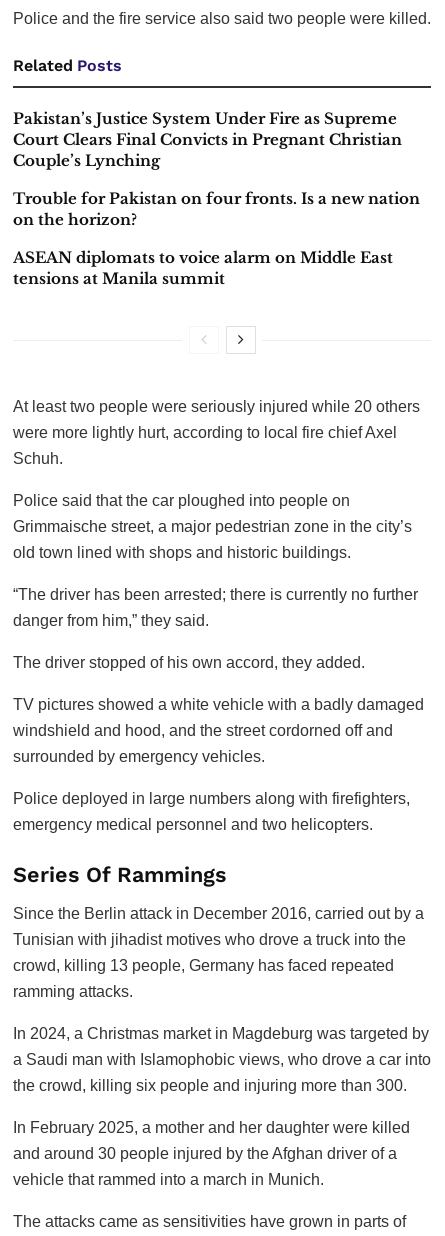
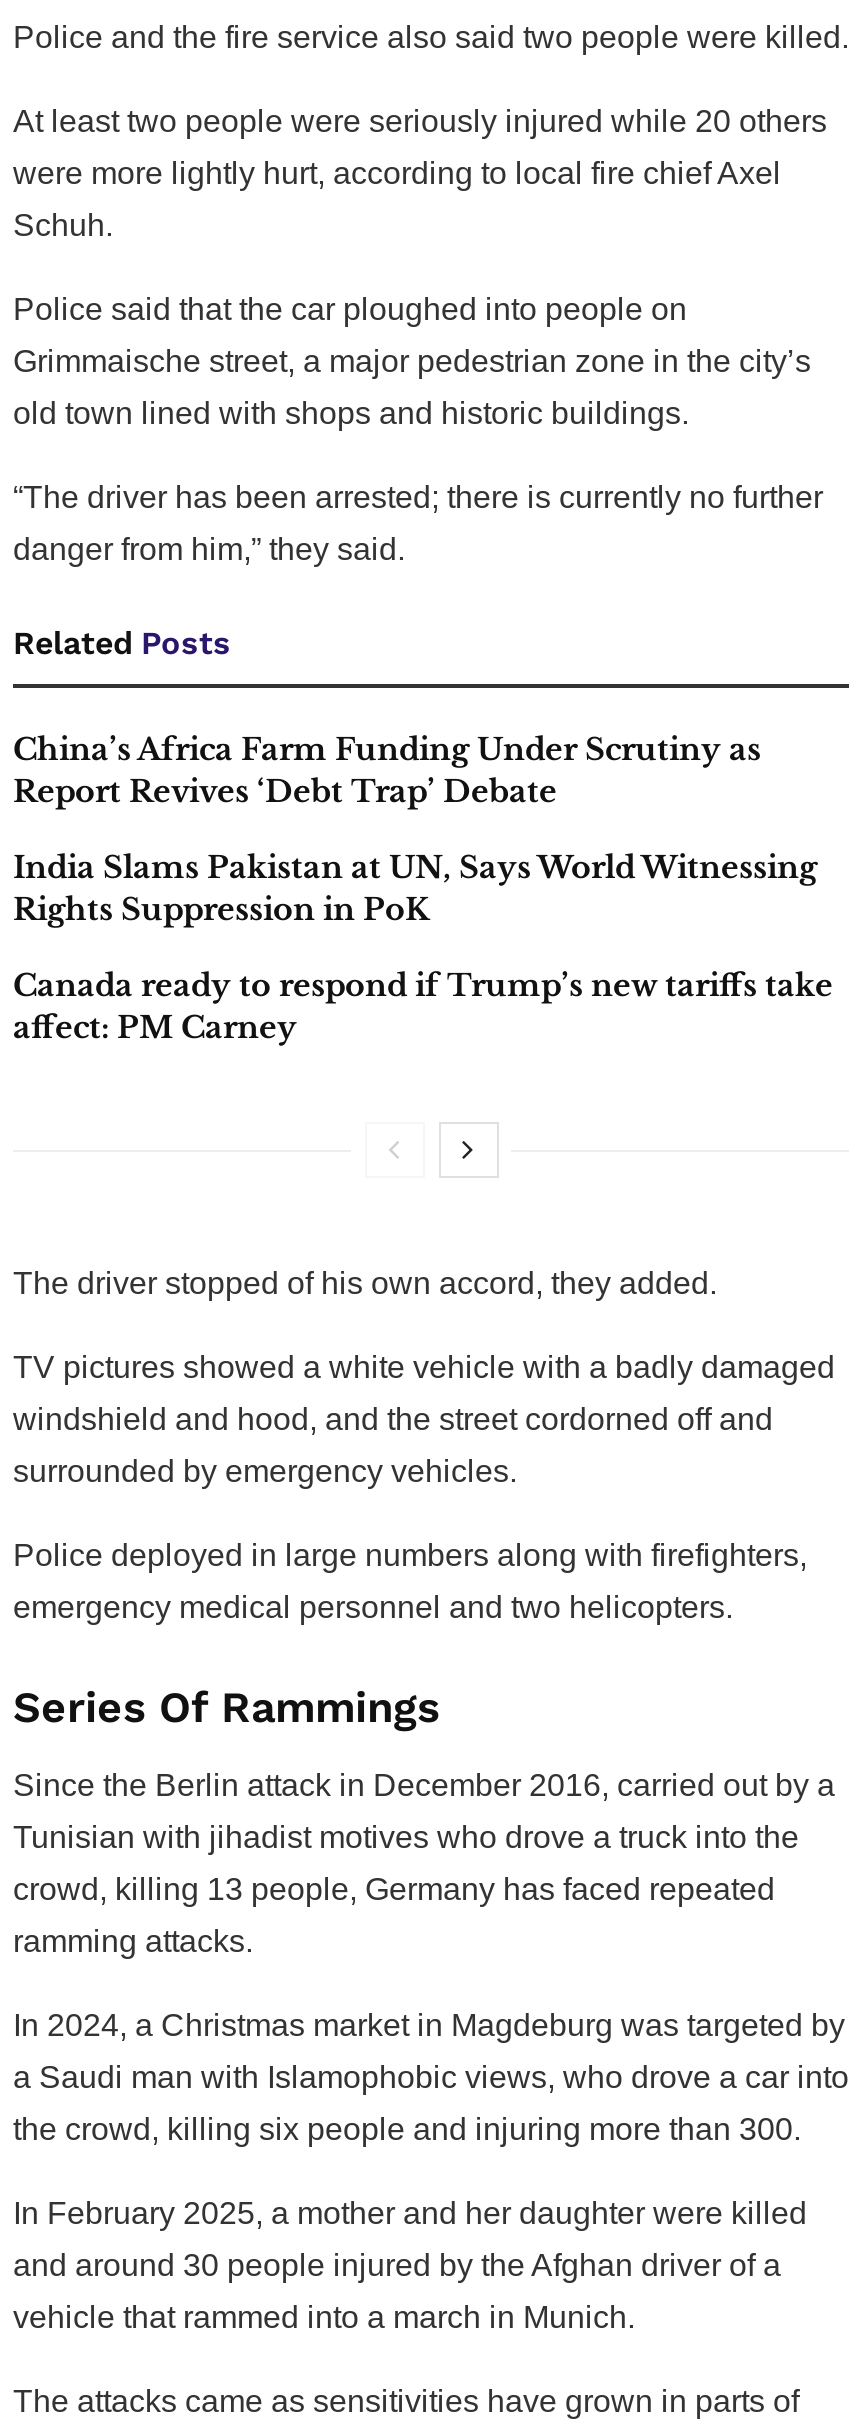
moved [13,56,122,75] -> [13,624,231,662]: Related Posts
[13,109,420,288] Pakistan’s Justice System Under Fire as Supreme | Court Clears Final Convicts in Pregnant Christian | Couple’s Lynching | Trouble for Pakistan on four fronts. Is a new nation | on the horizon? | ASEAN diplomats to voice alarm on Middle East | tensions at Manila summit -> none
moved [13,398,420,629] -> [13,104,827,566]: At least two people were seriously injured while 20 others | were more lightly hurt, according to local fire chief Axel | Schuh. | Police said that the car ploughed into people on | Grimmaische street, a major pedestrian zone in the city’s | old town lined with shops and historic buildings. | “The driver has been arrested; there is currently no further | danger from him,” they said.
none -> [13,730,833,1046] China’s Africa Farm Funding Under Scrutiny as | Report Revives ‘Debt Trap’ Debate | India Slams Pakistan at UN, Says World Witnessing | Rights Suppression in PoK | Canada ready to respond if Trump’s new tariffs take | affect: PM Carney

